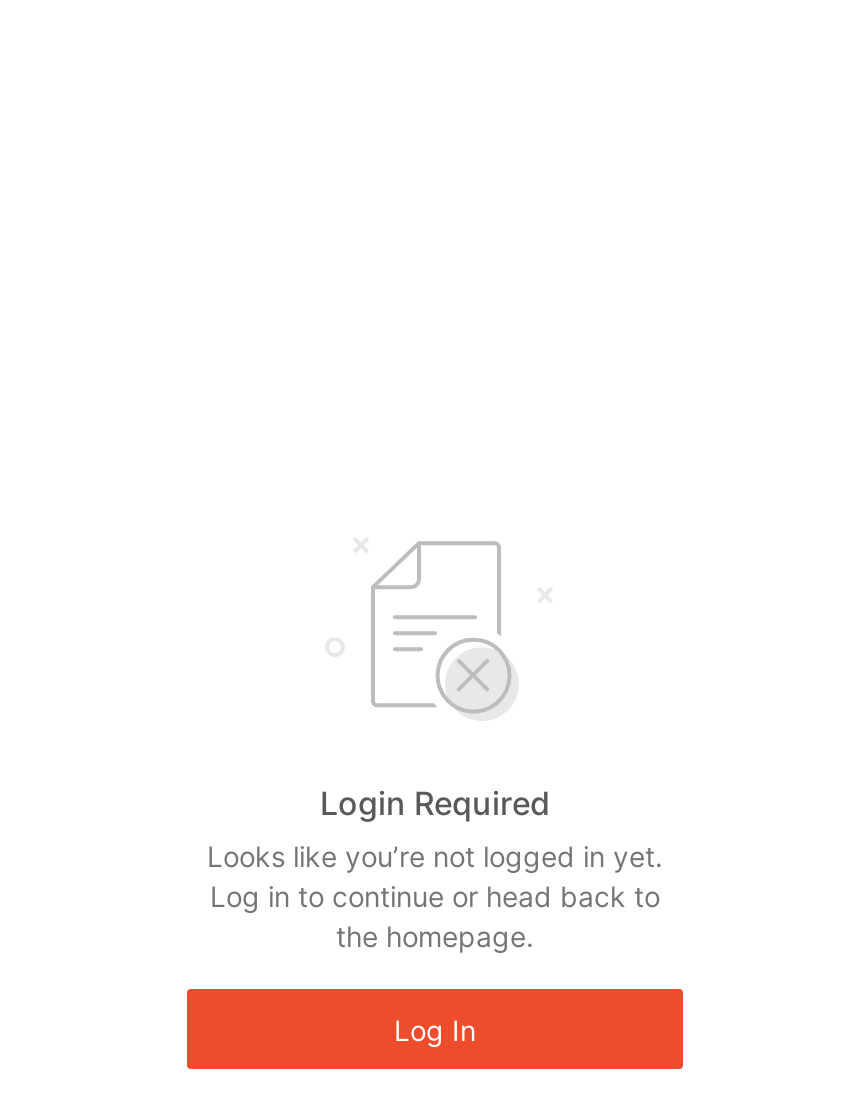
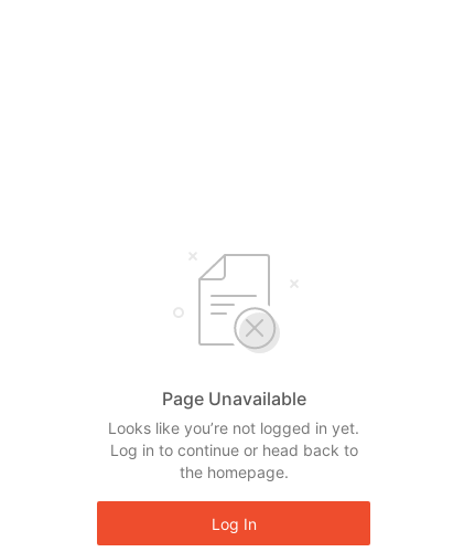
[320,783,550,823] Login Required -> [161,388,306,410] Page Unavailable

